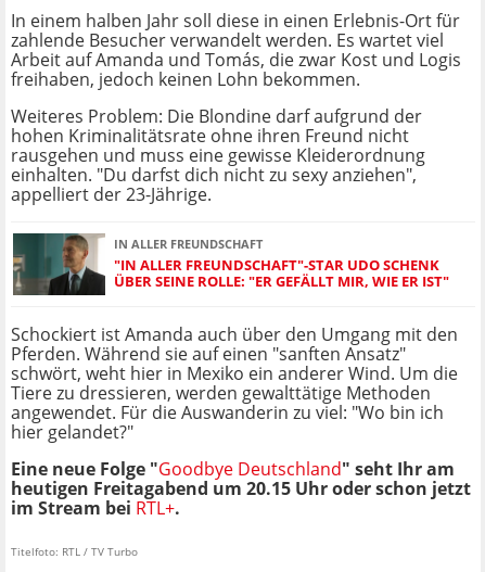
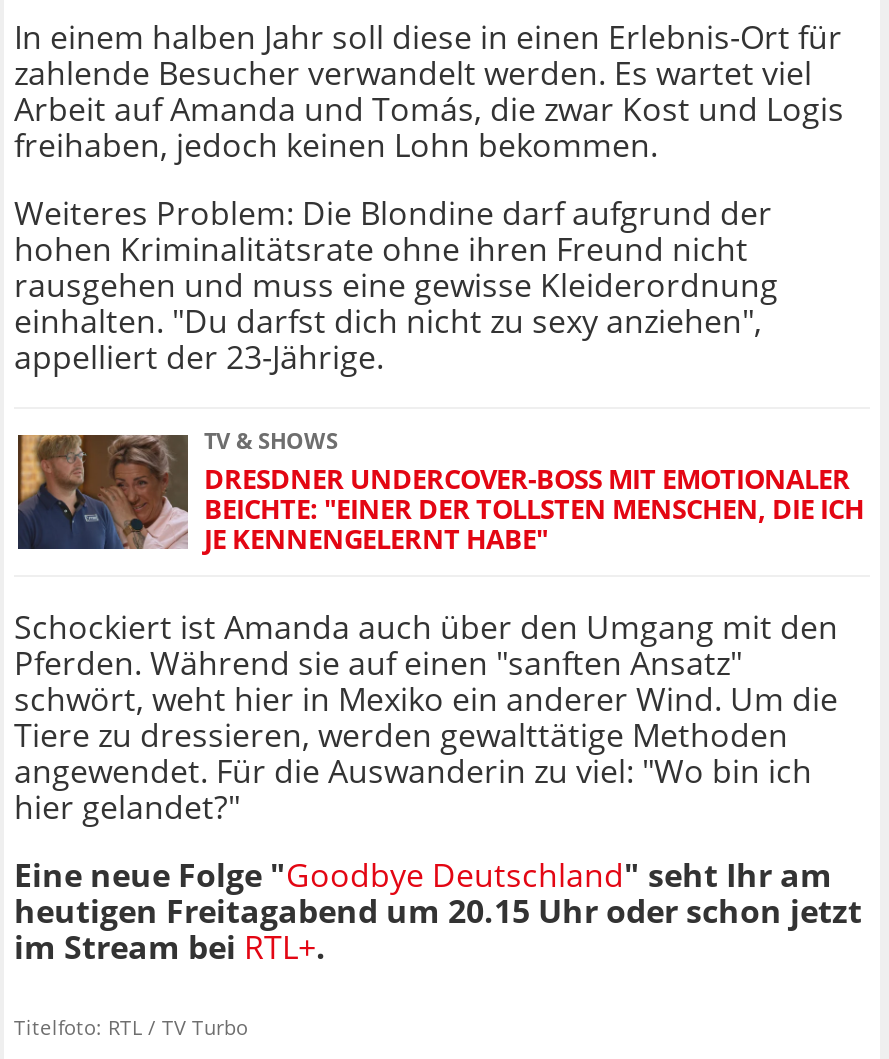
[12,232,449,296] [image] | IN ALLER FREUNDSCHAFT | "IN ALLER FREUNDSCHAFT"-STAR UDO SCHENK | ÜBER SEINE ROLLE: "ER GEFÄLLT MIR, WIE ER IST" -> [16,425,864,557] [image] | TV & SHOWS | DRESDNER UNDERCOVER-BOSS MIT EMOTIONALER | BEICHTE: "EINER DER TOLLSTEN MENSCHEN, DIE ICH | JE KENNENGELERNT HABE"

